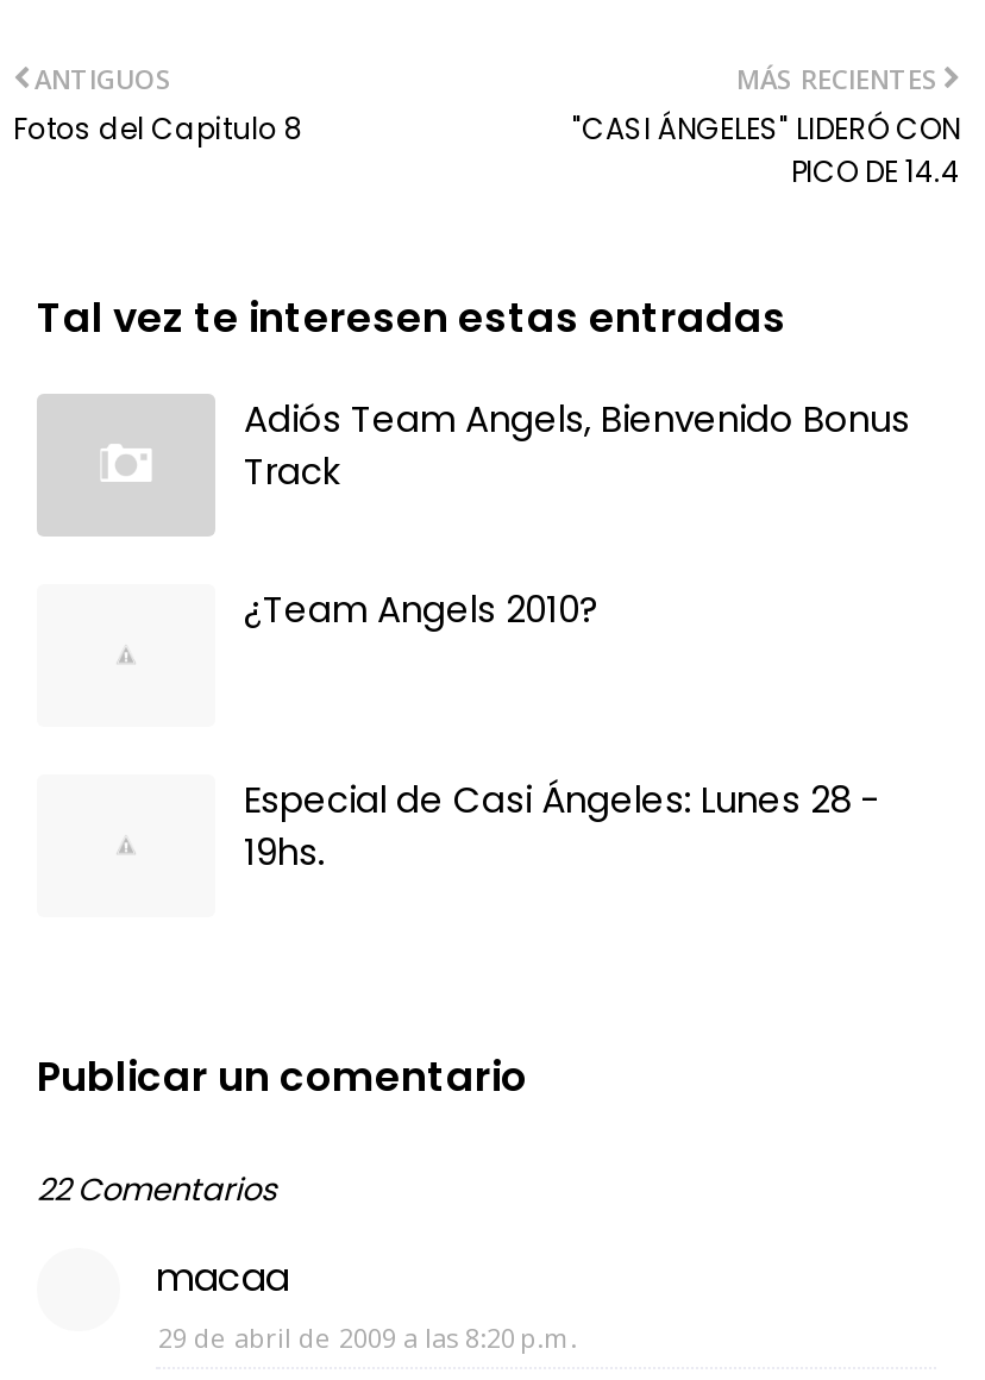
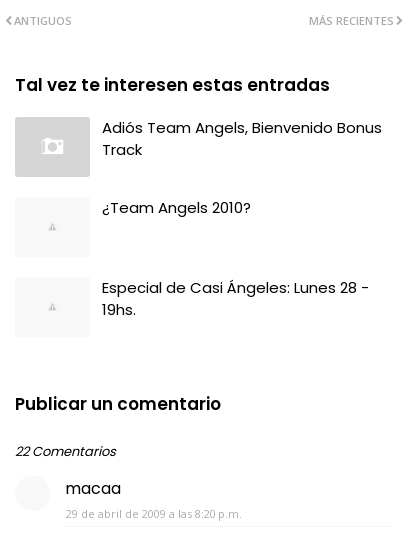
[13,108,303,148] Fotos del Capitulo 8 -> none
[572,108,960,191] "CASI ÁNGELES" LIDERÓ CON | PICO DE 14.4 -> none

